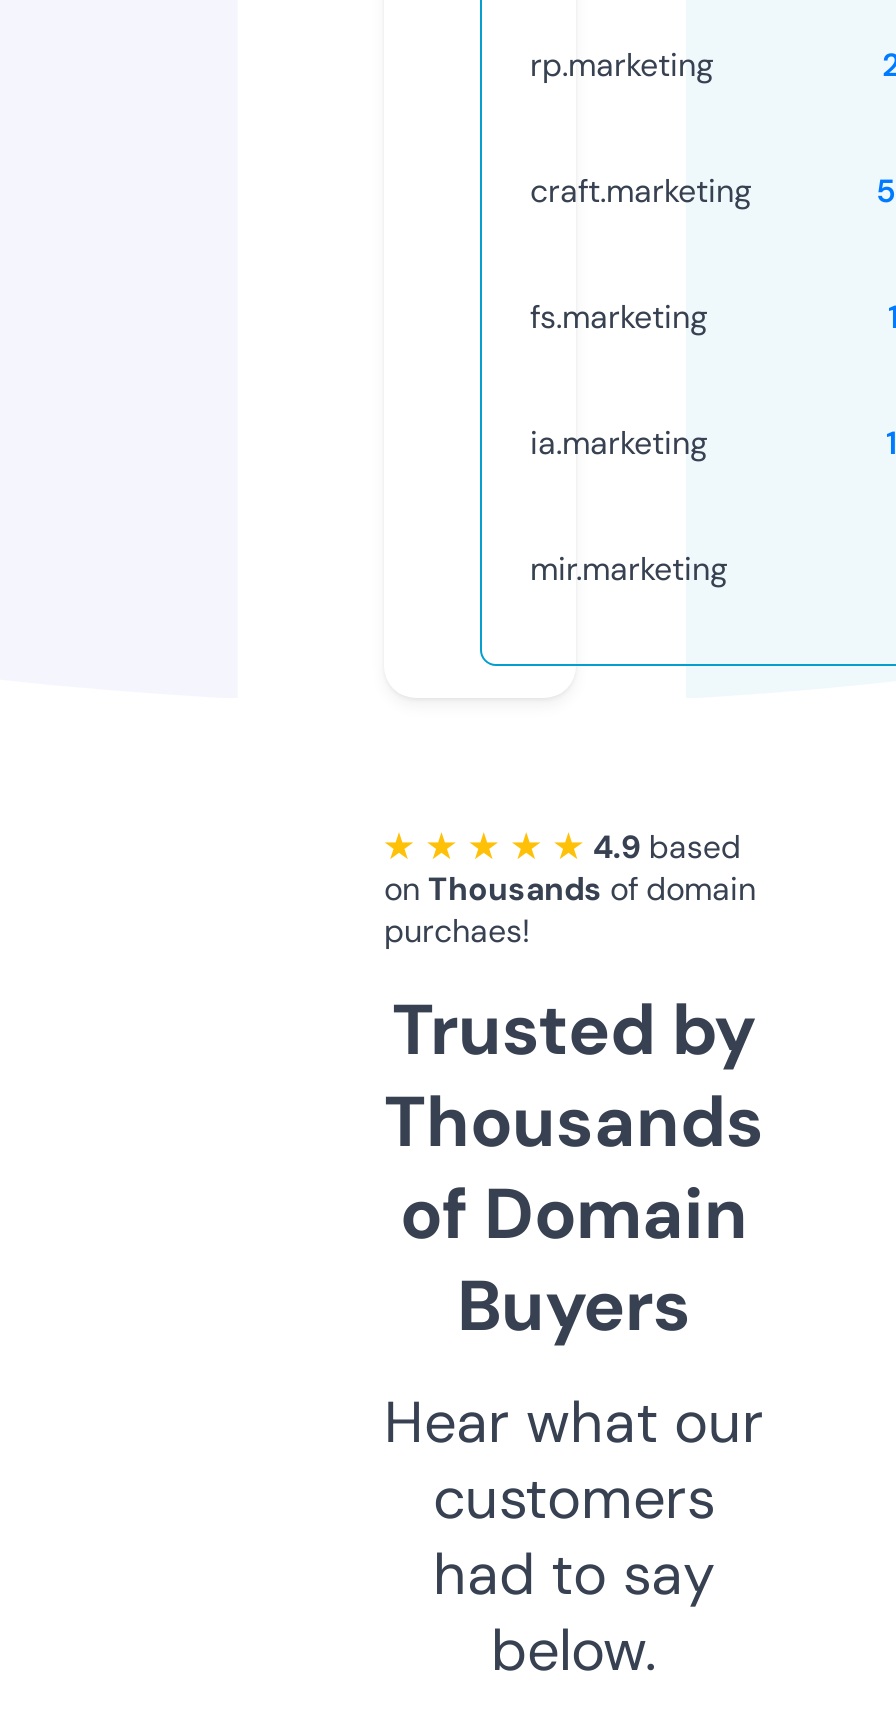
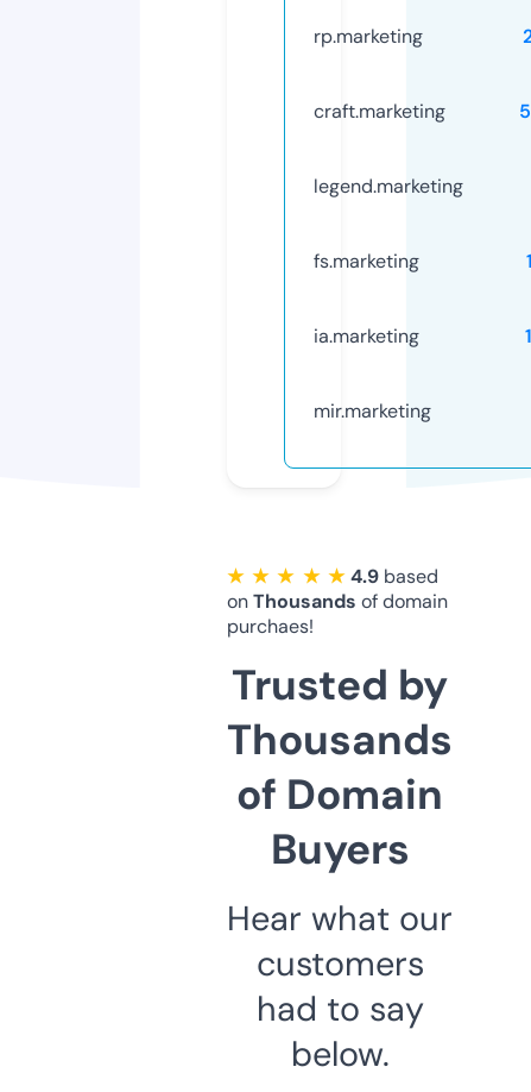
none -> [314,173,463,198] legend.marketing

